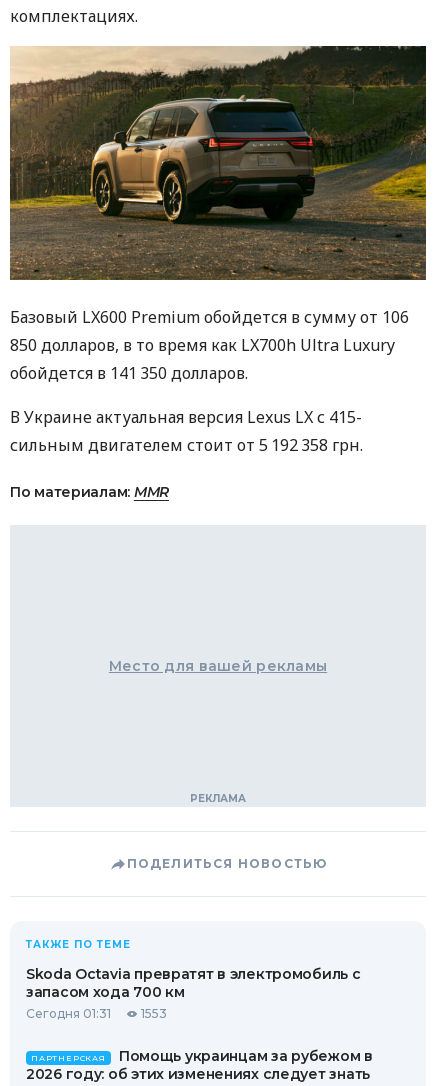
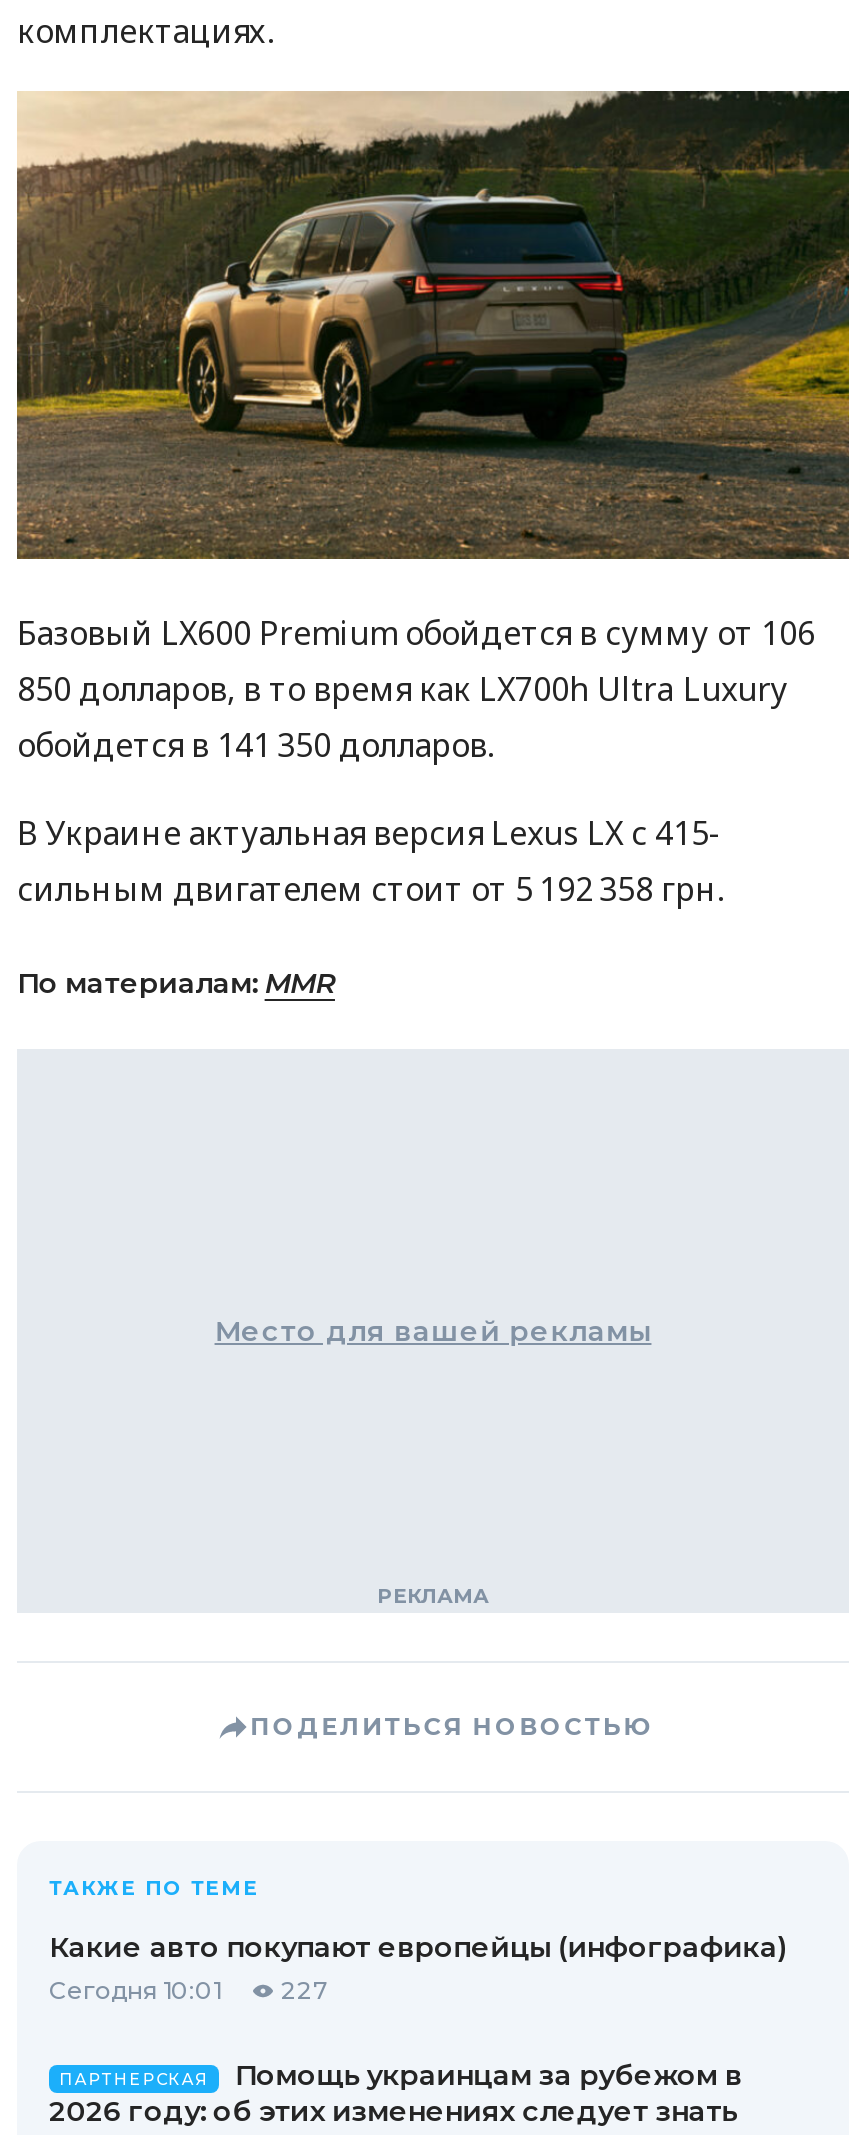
[26,965,360,1021] Skoda Octavia превратят в электромобиль с | запасом хода 700 км | Сегодня 01:31 | 1553 -> [49,1929,787,2005] Какие авто покупают европейцы (инфографика) | Сегодня 10:01 | 227

